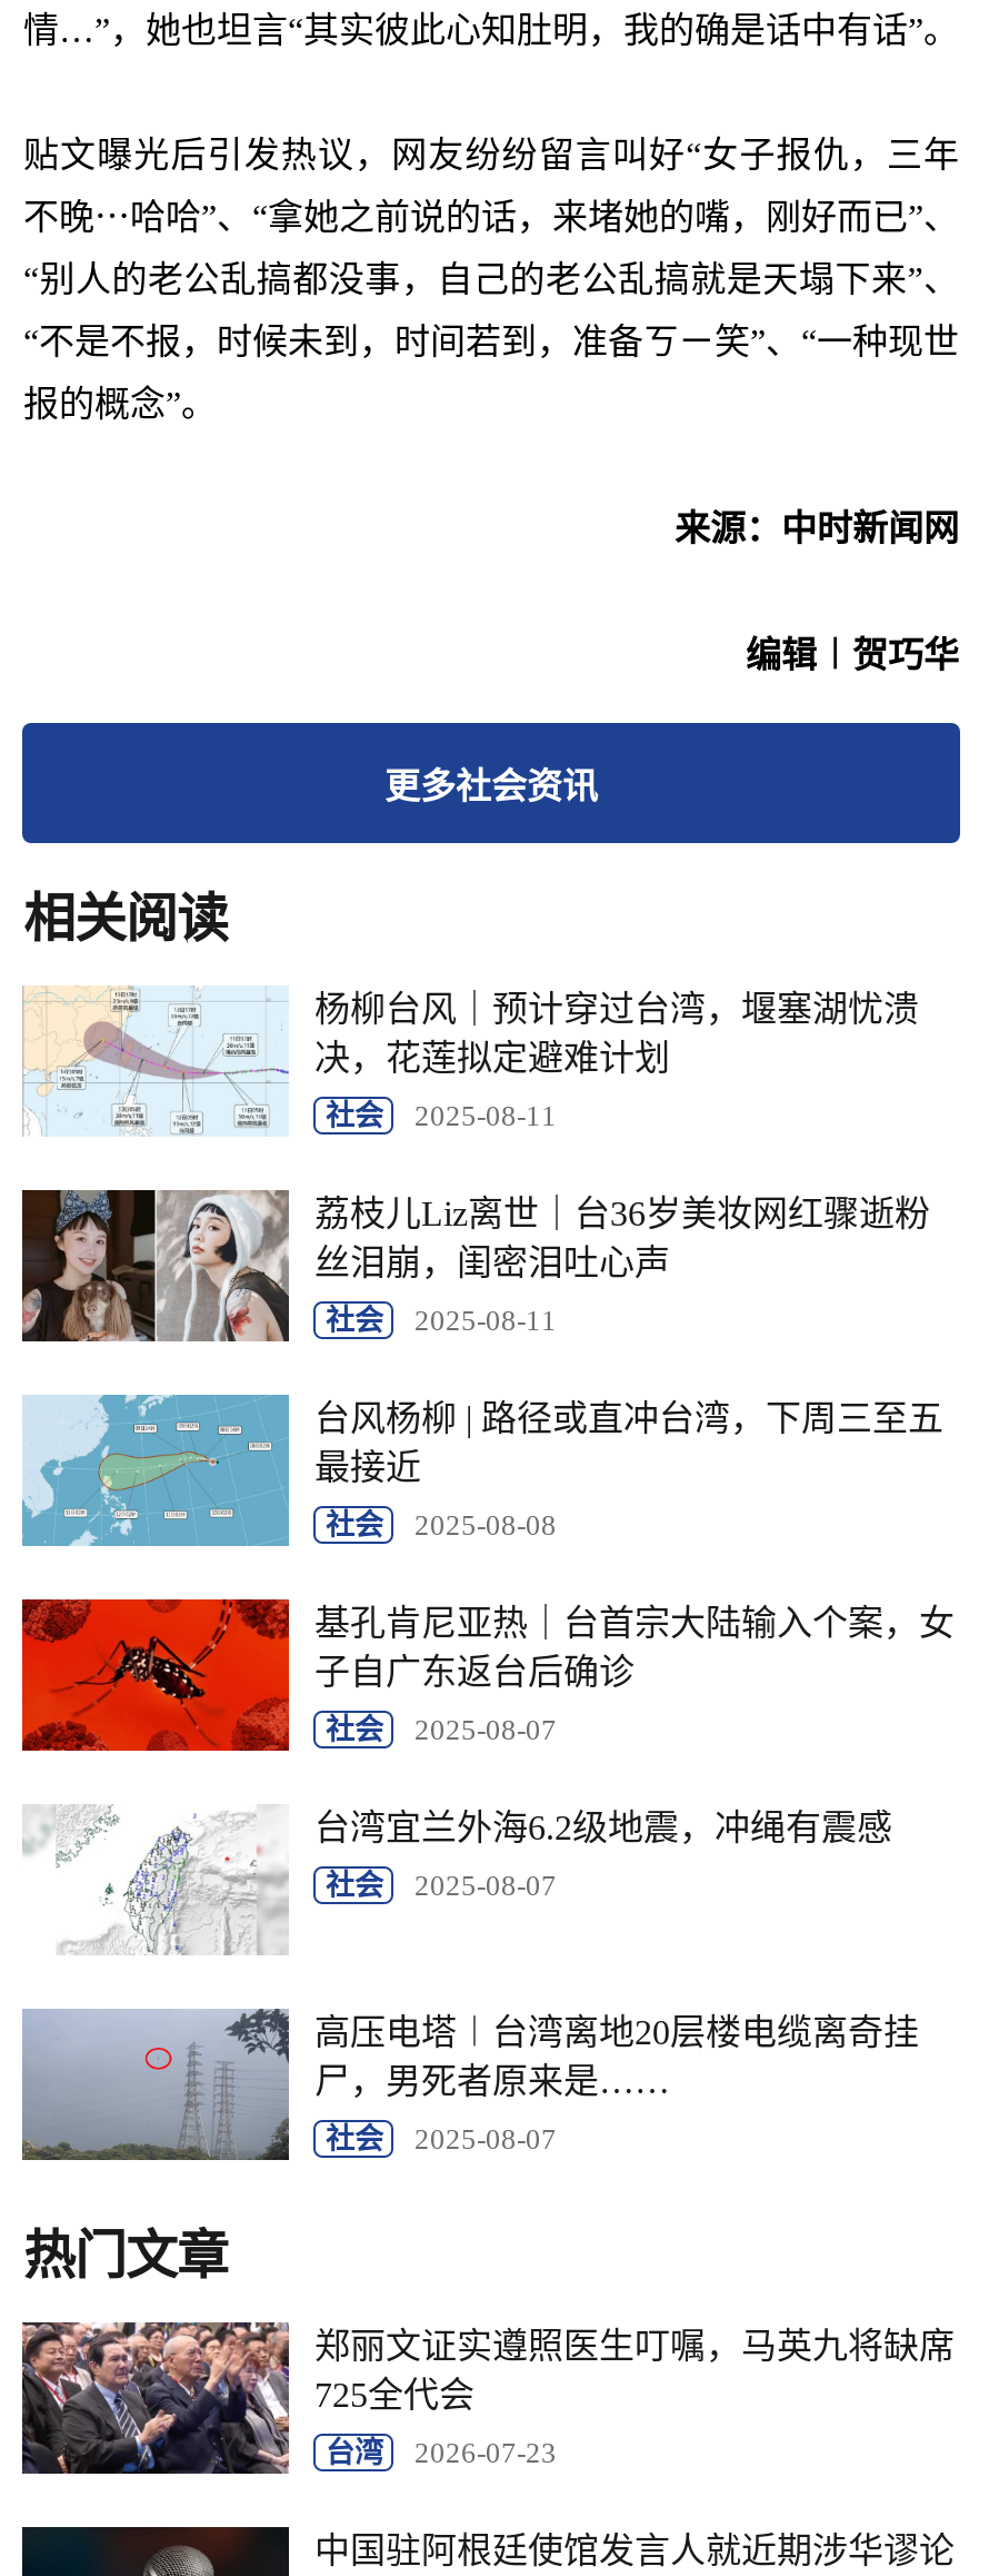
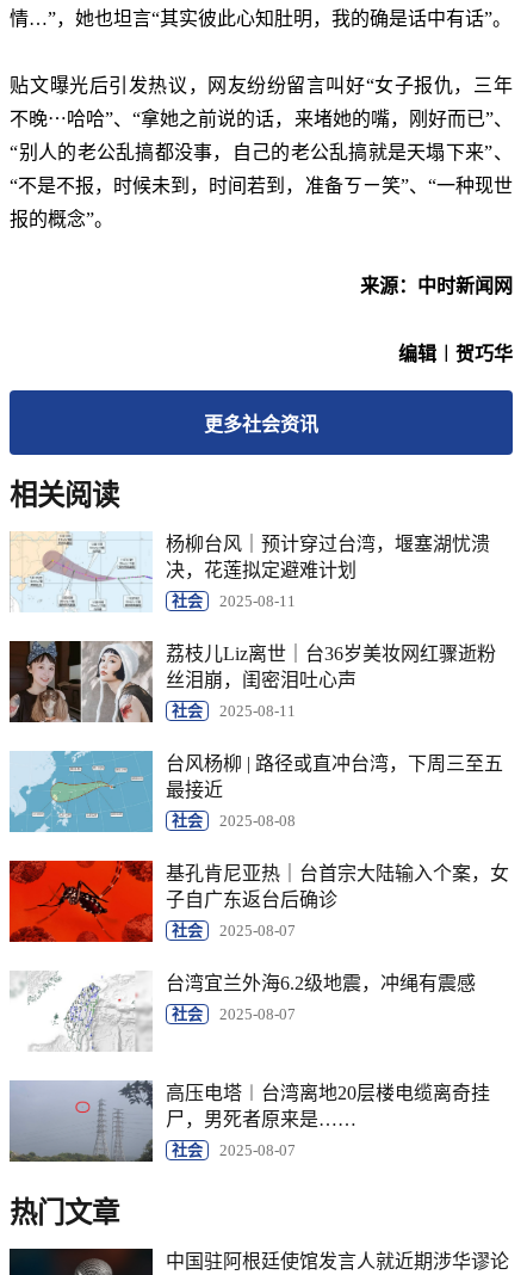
[20,2320,954,2491] [image] | 郑丽文证实遵照医生叮嘱，马英九将缺席 | 725全代会 | 台湾 | 2026-07-23 -> none

